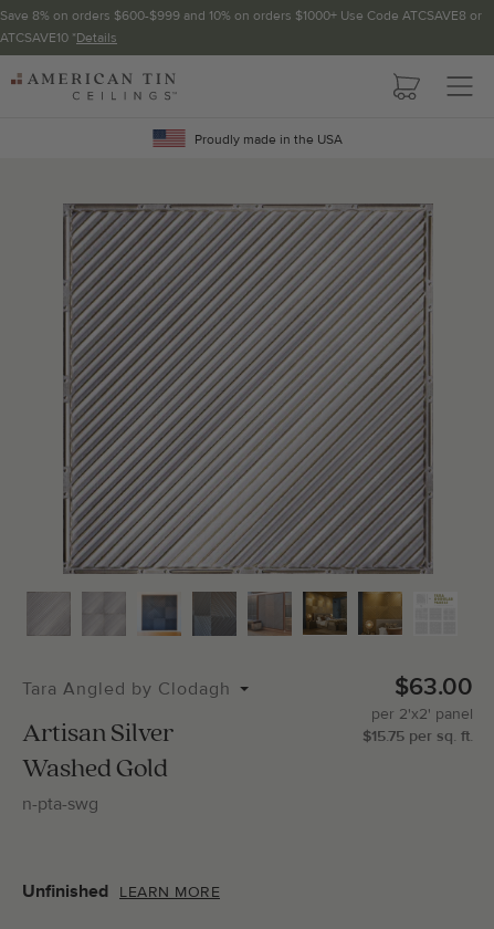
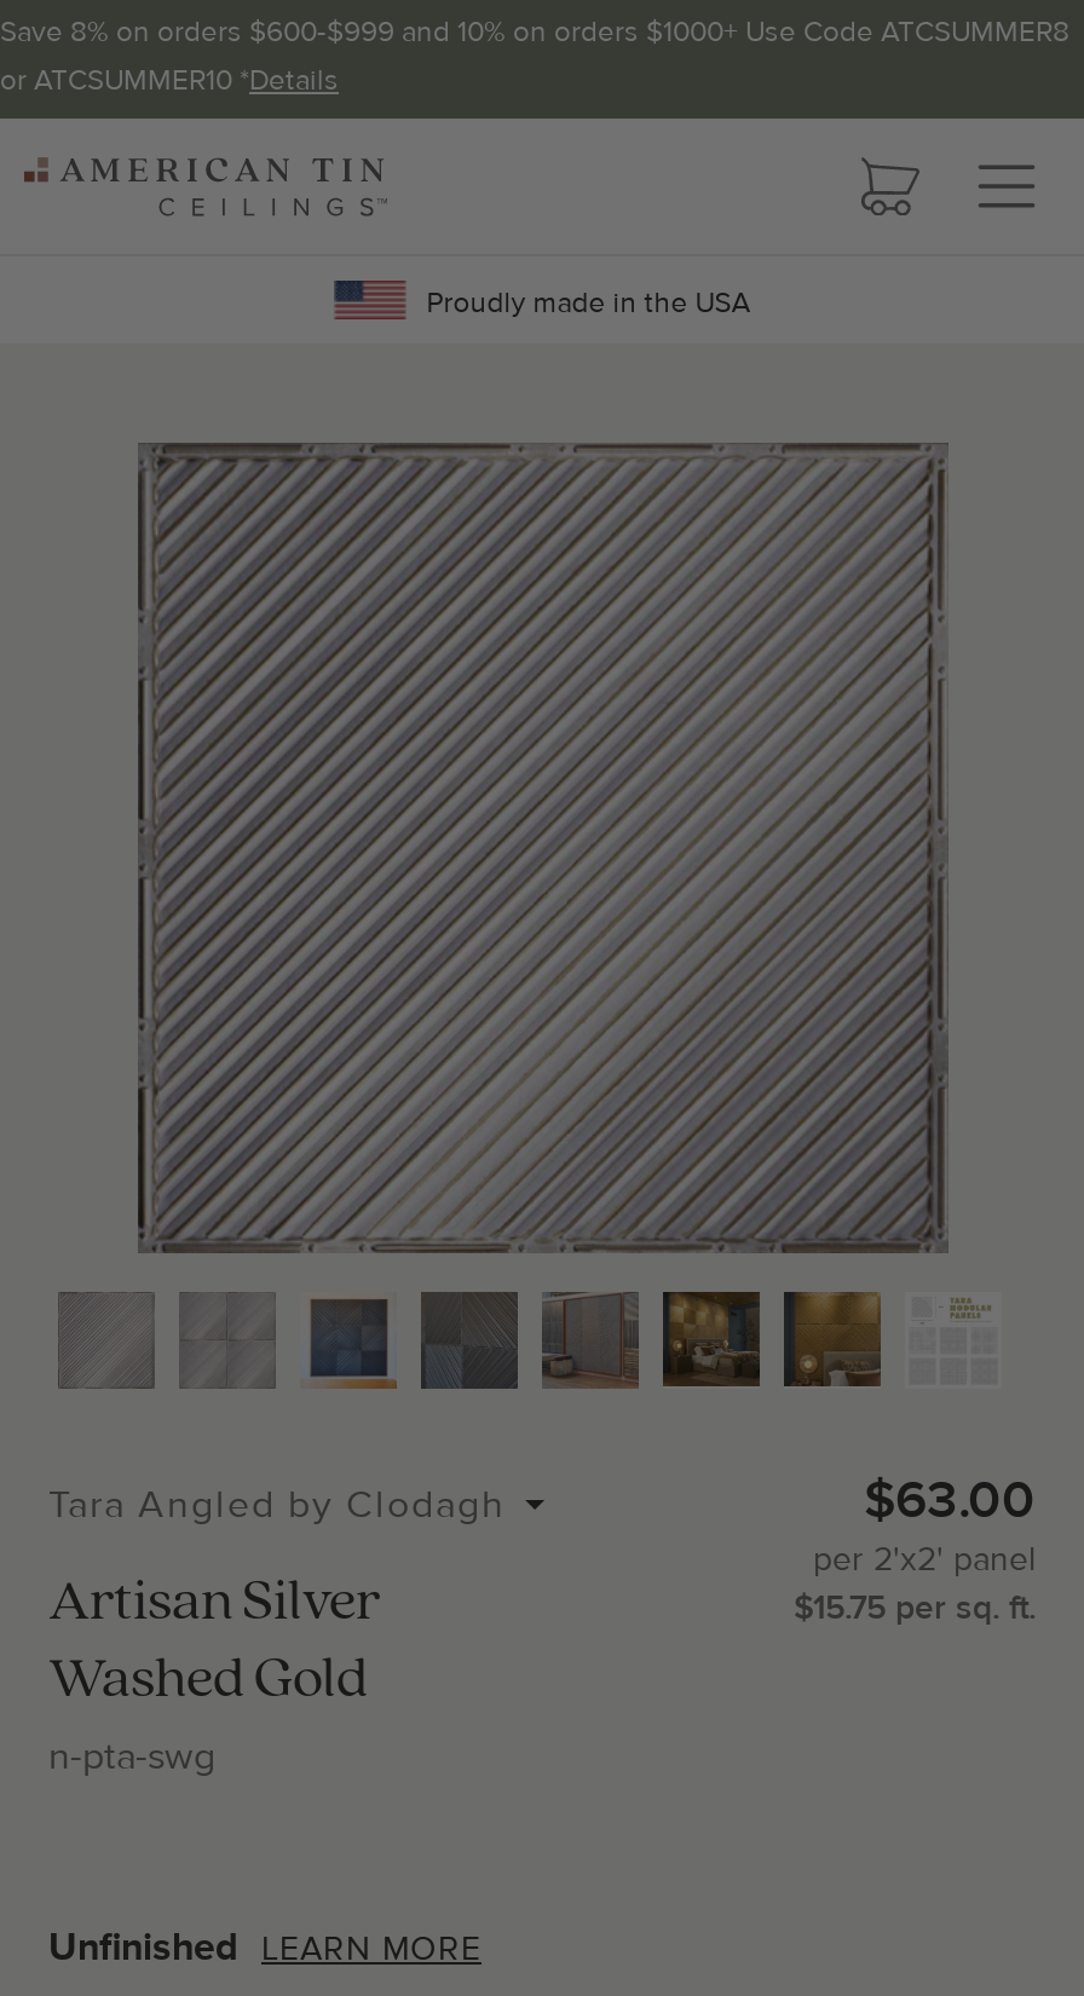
[0,8,482,46] Save 8% on orders $600-$999 and 10% on orders $1000+ Use Code ATCSAVE8 or | ATCSAVE10 *Details -> [0,15,1069,99] Save 8% on orders $600-$999 and 10% on orders $1000+ Use Code ATCSUMMER8 | or ATCSUMMER10 *Details

